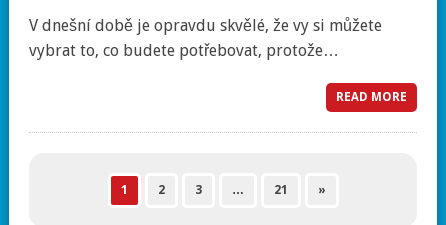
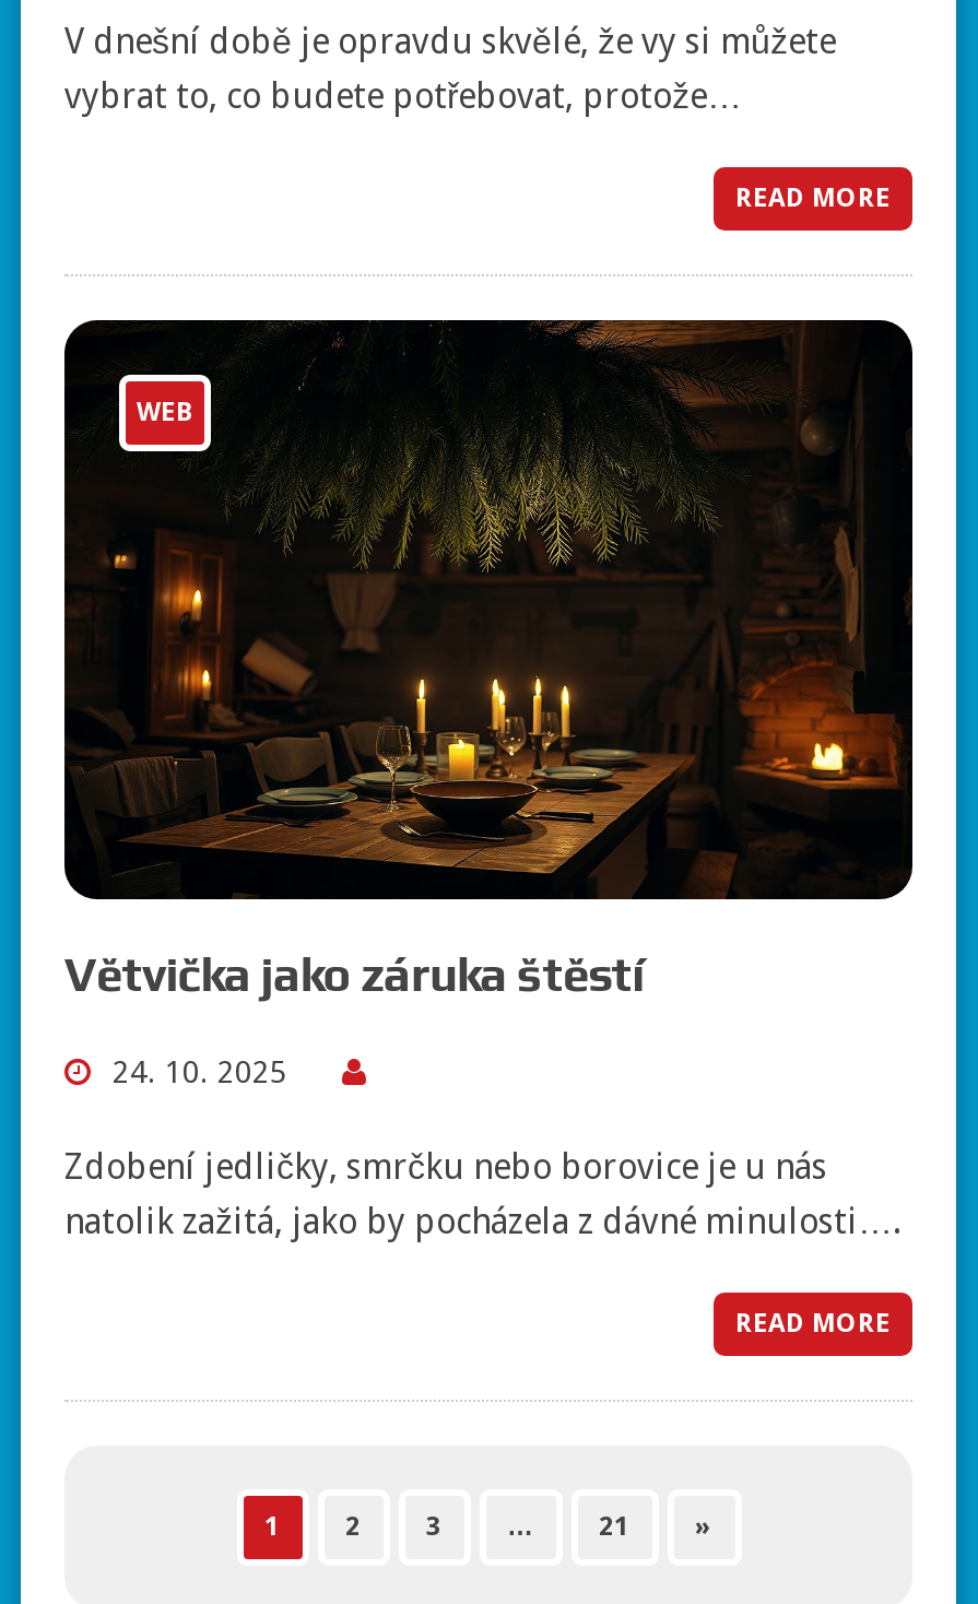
none -> [62,318,915,901] [image] | WEB
none -> [64,946,899,1339] Větvička jako záruka štěstí | 24. 10. 2025 | Zdobení jedličky, smrčku nebo borovice je u nás | natolik zažitá, jako by pocházela z dávné minulosti…. | READ MORE

